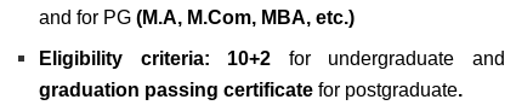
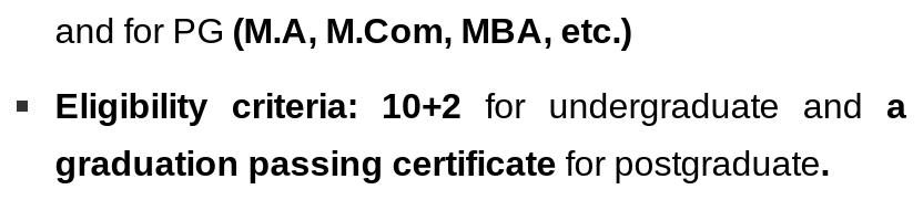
[39,48,505,69] Eligibility criteria: 10+2 for undergraduate and -> [55,87,906,125] Eligibility criteria: 10+2 for undergraduate and a

